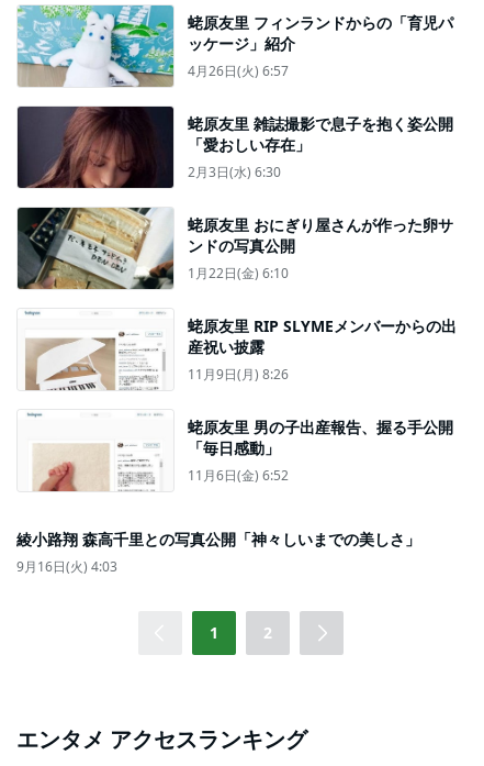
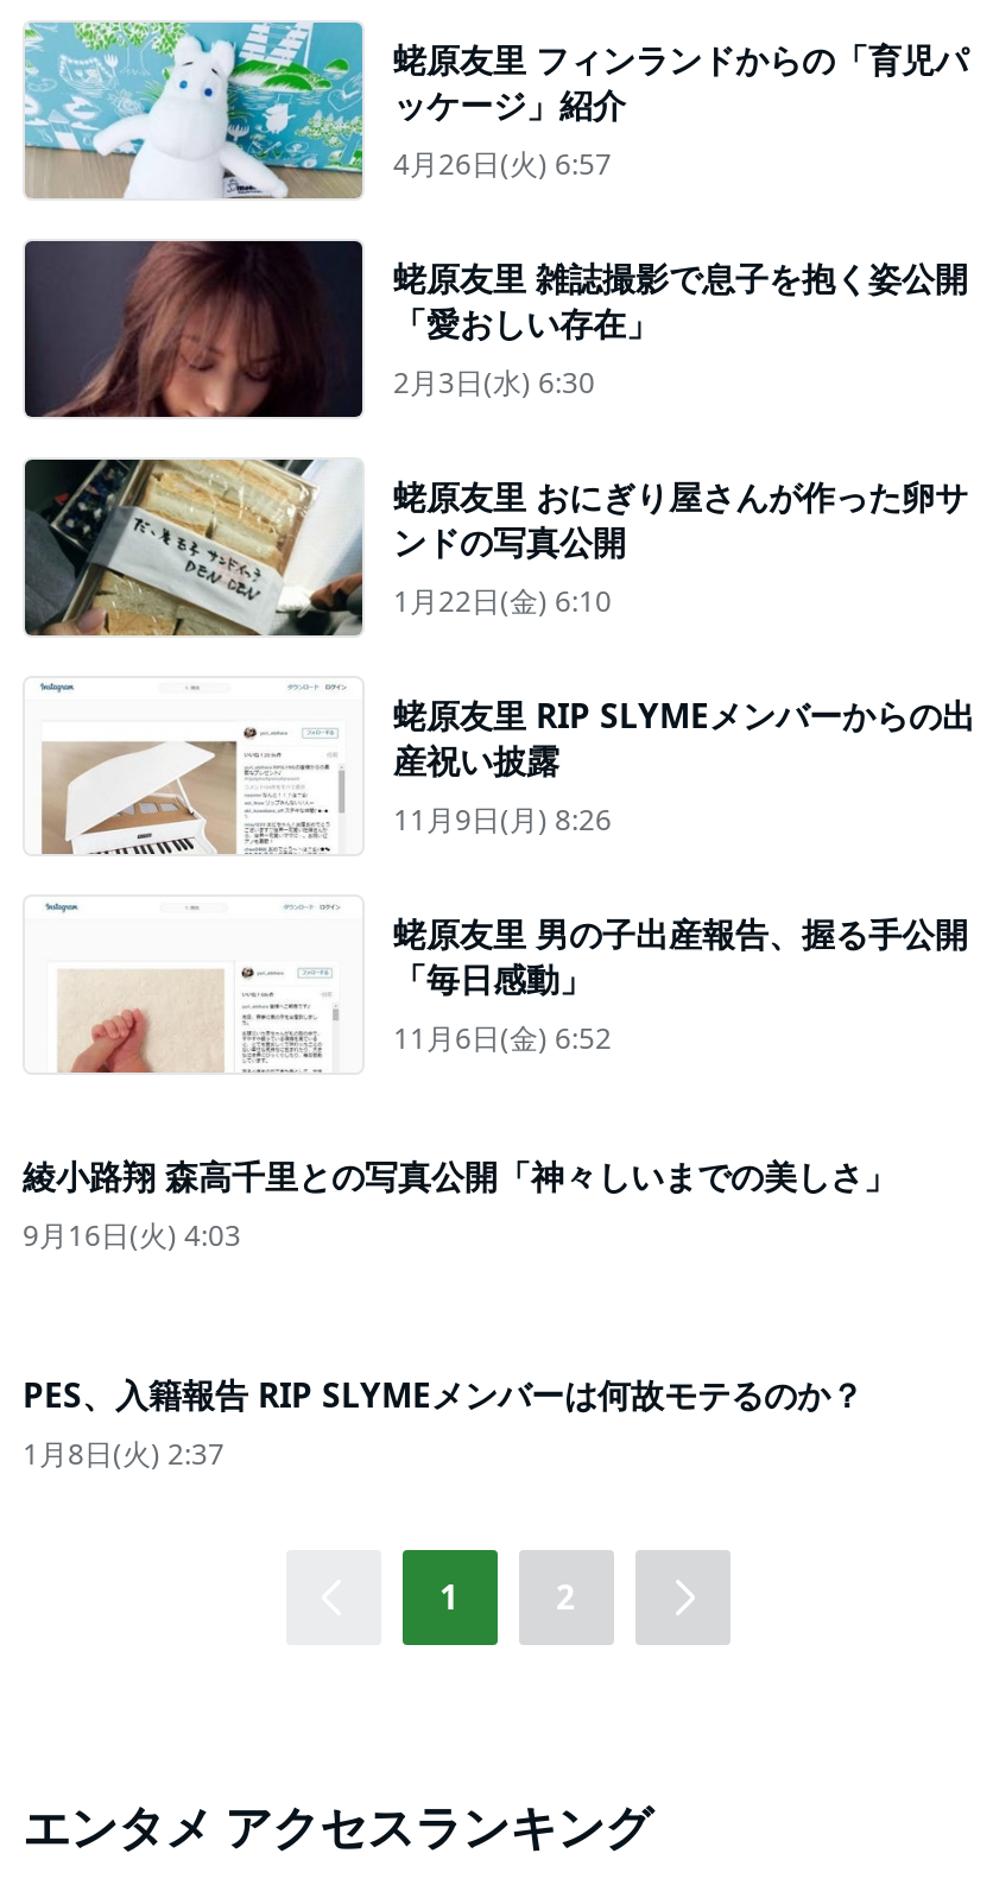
none -> [23,1372,864,1474] PES、入籍報告 RIP SLYMEメンバーは何故モテるのか？ | 1月8日(火) 2:37

